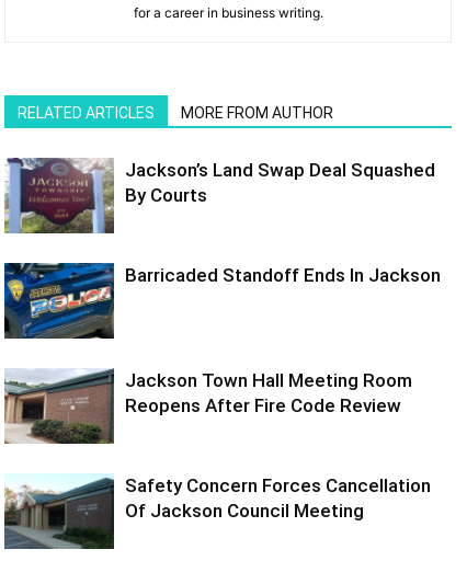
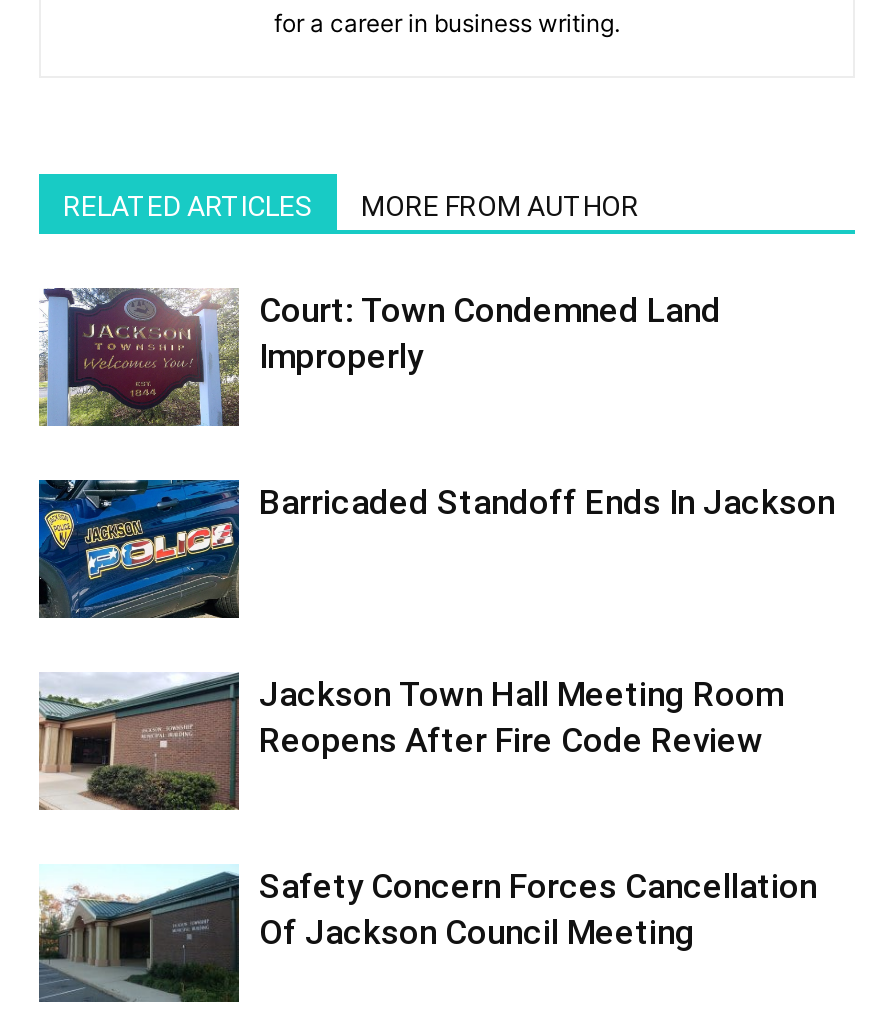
[125,159,435,206] Jackson’s Land Swap Deal Squashed | By Courts -> [259,290,721,376] Court: Town Condemned Land | Improperly

